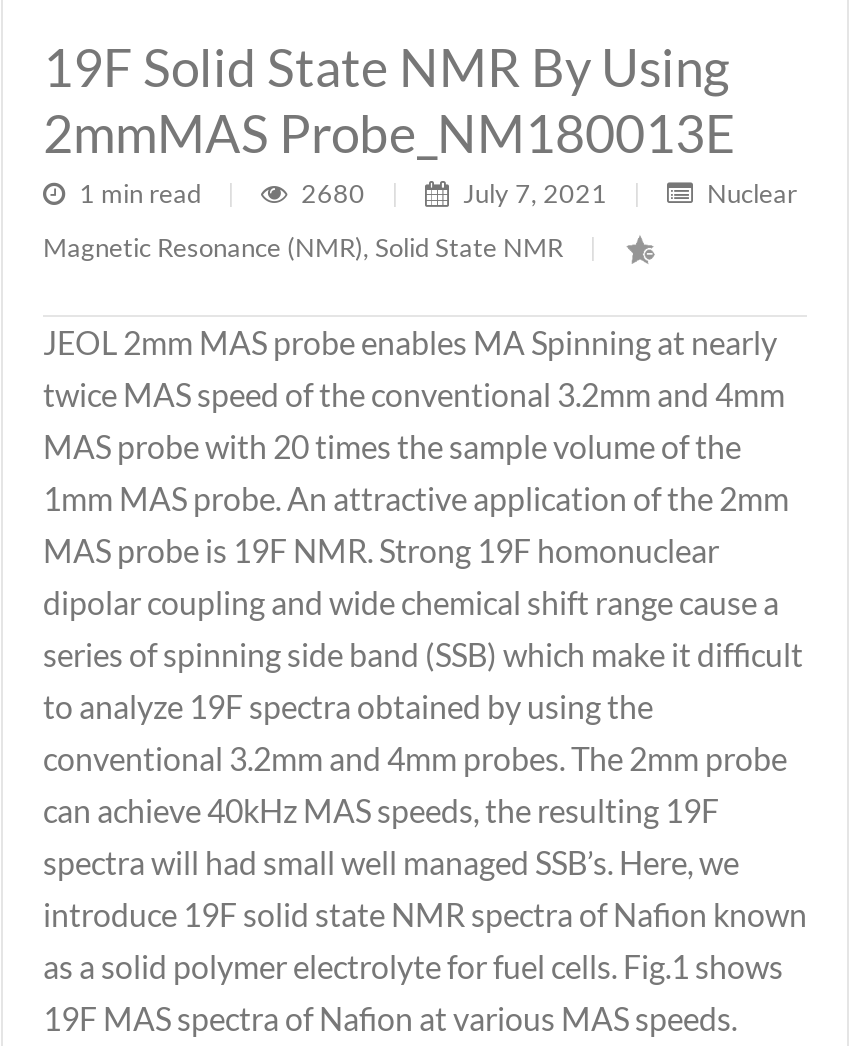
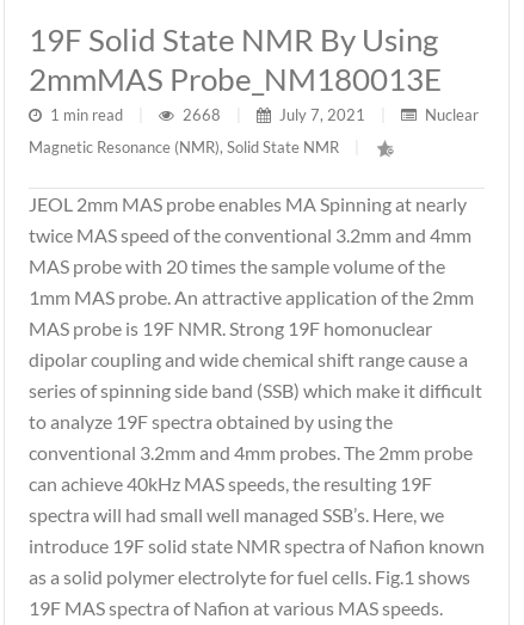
[301,177,371,209] 2680 -> [183,105,224,124] 2668

